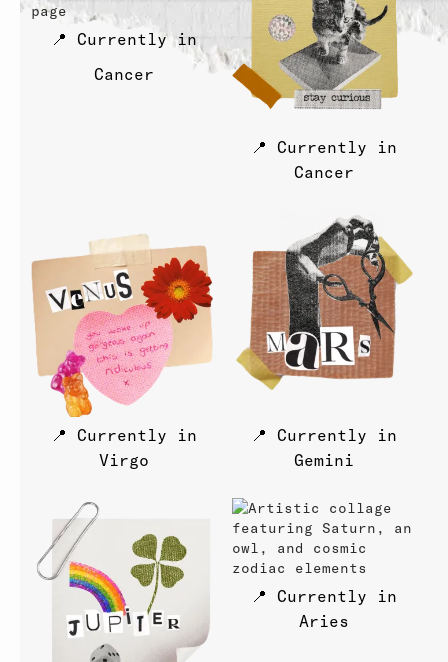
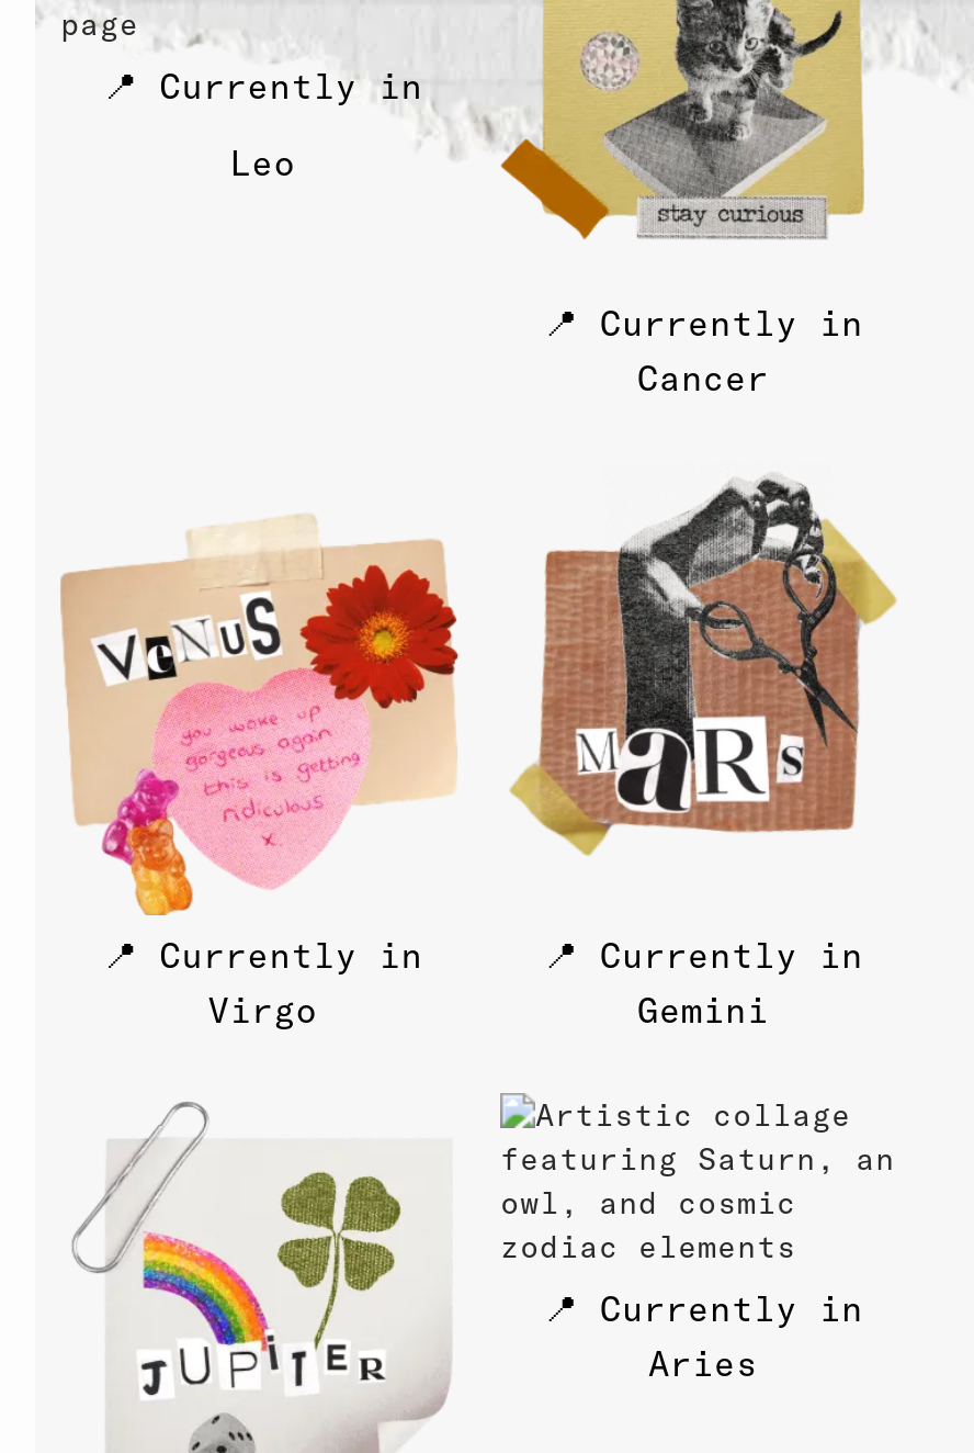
[94,64,154,83] Cancer -> [230,140,295,182] Leo

